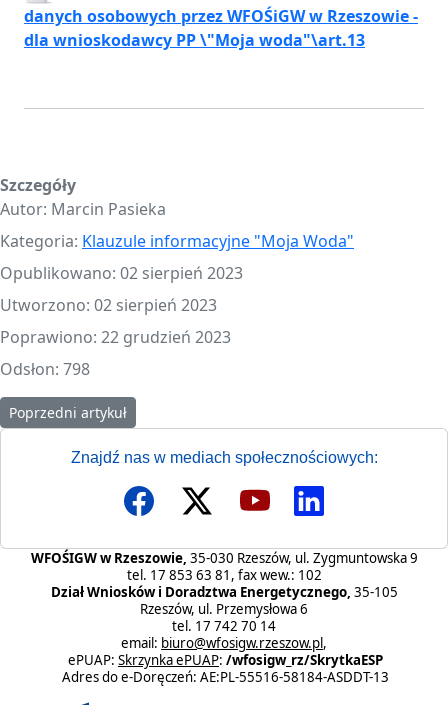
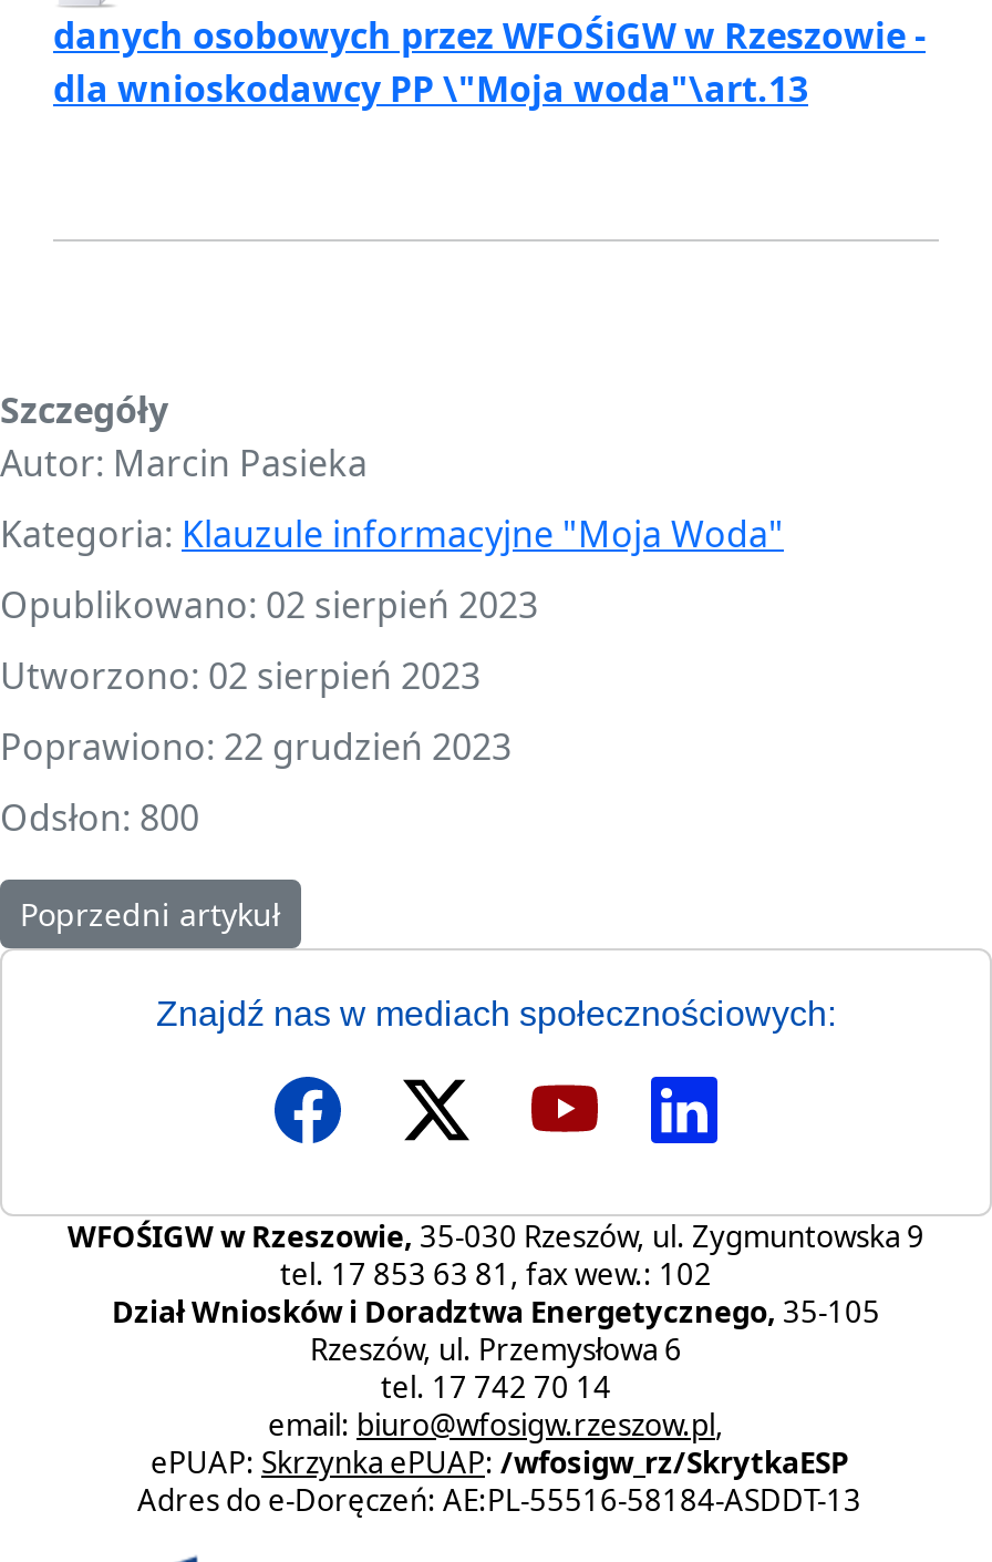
[0,358,90,380] Odsłon: 798 -> [0,793,199,842] Odsłon: 800

